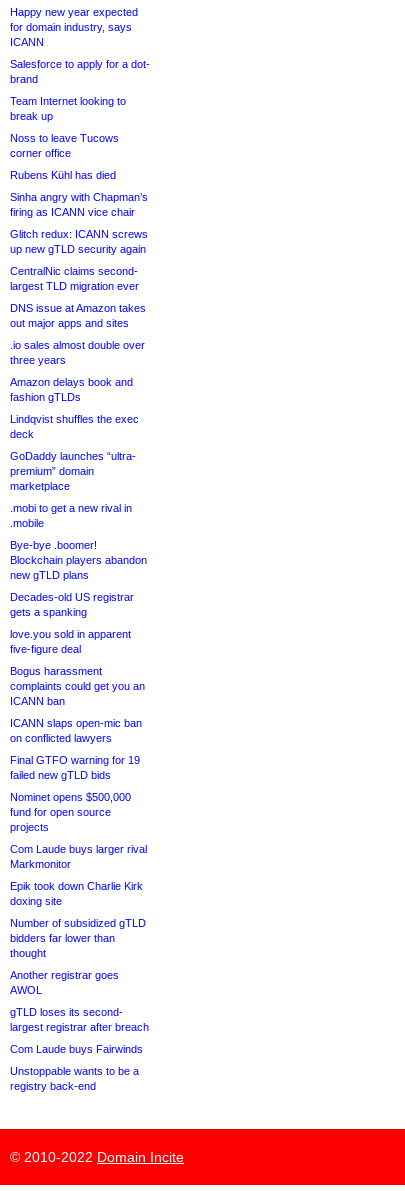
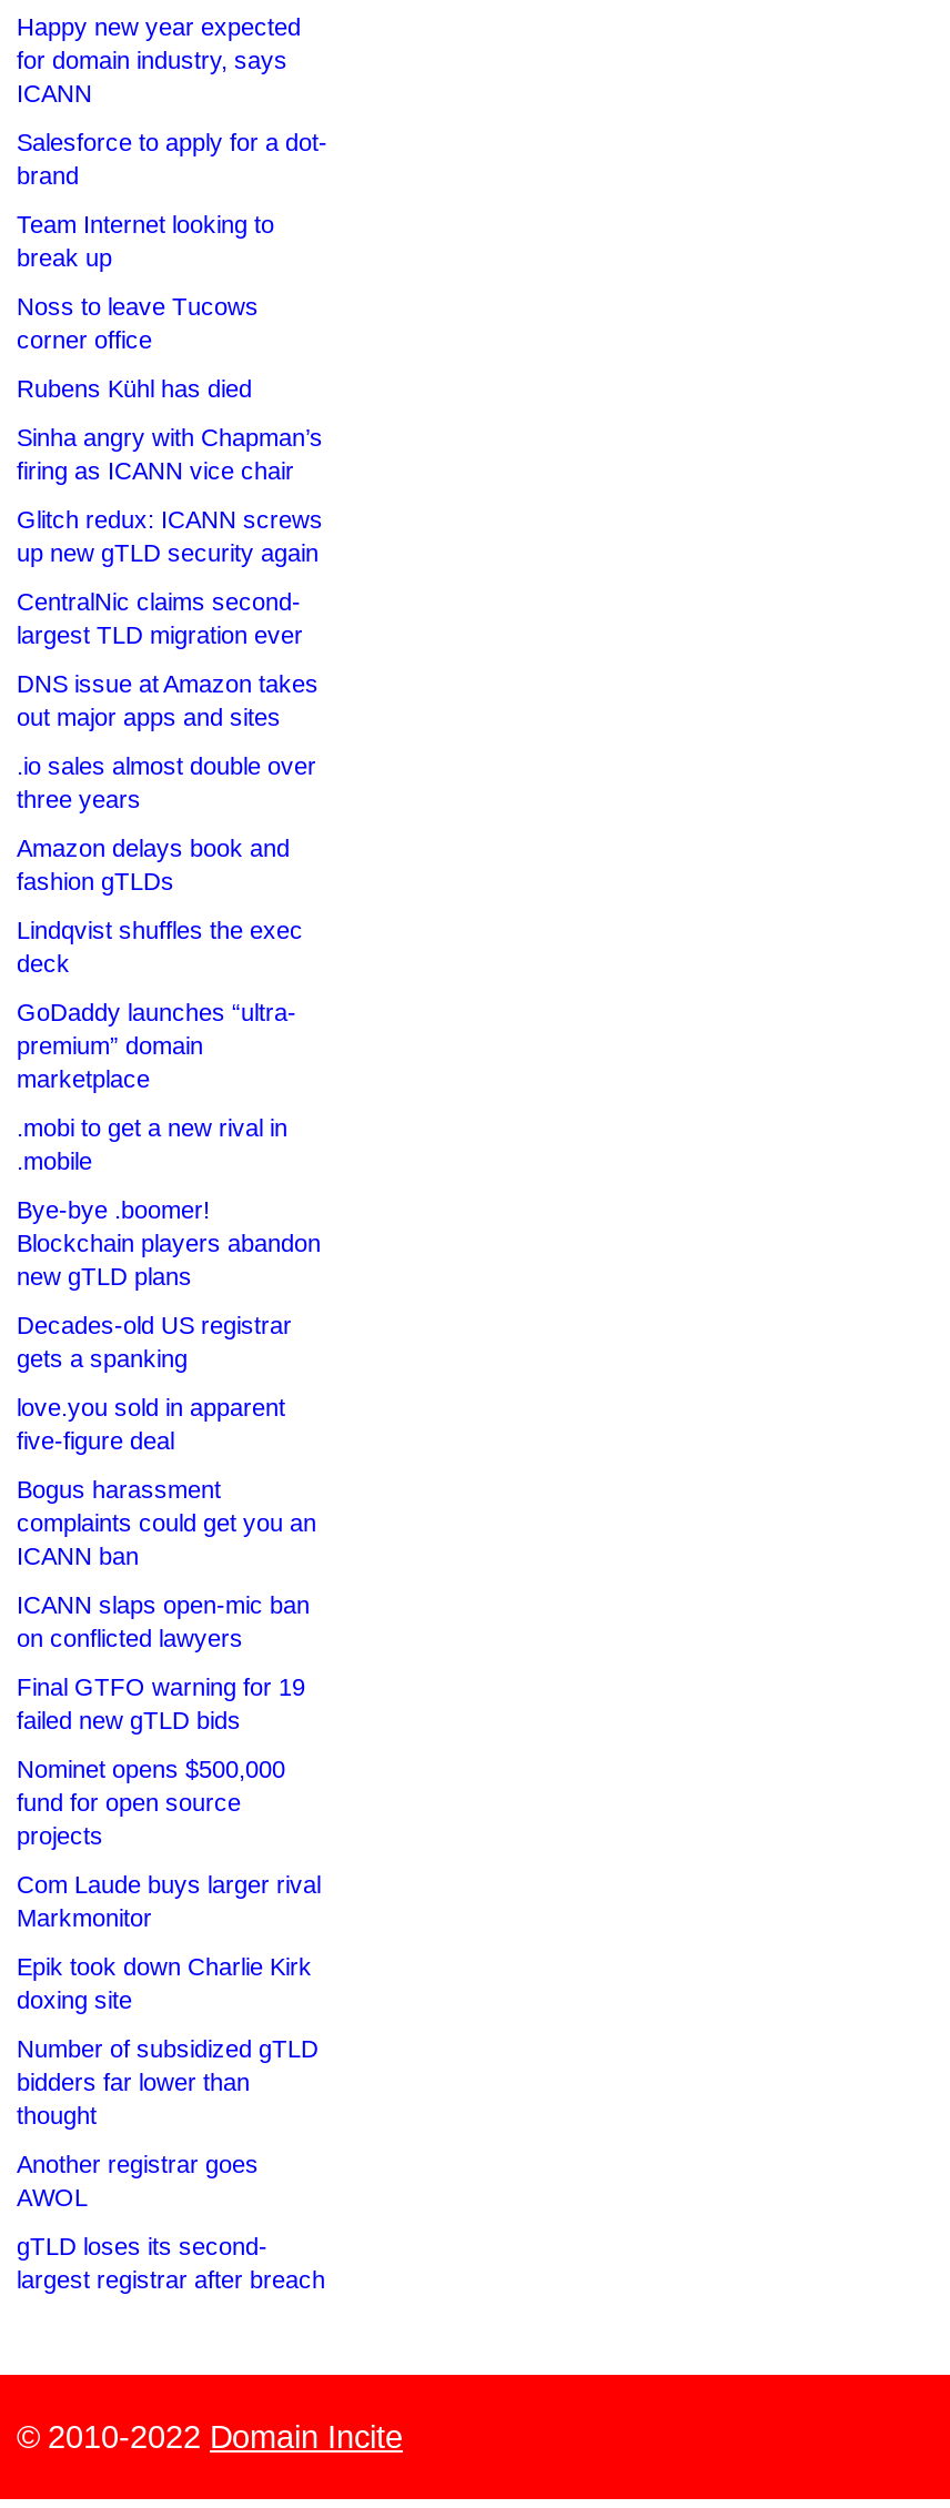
[10,1043,143,1092] Com Laude buys Fairwinds | Unstoppable wants to be a | registry back-end -> none

